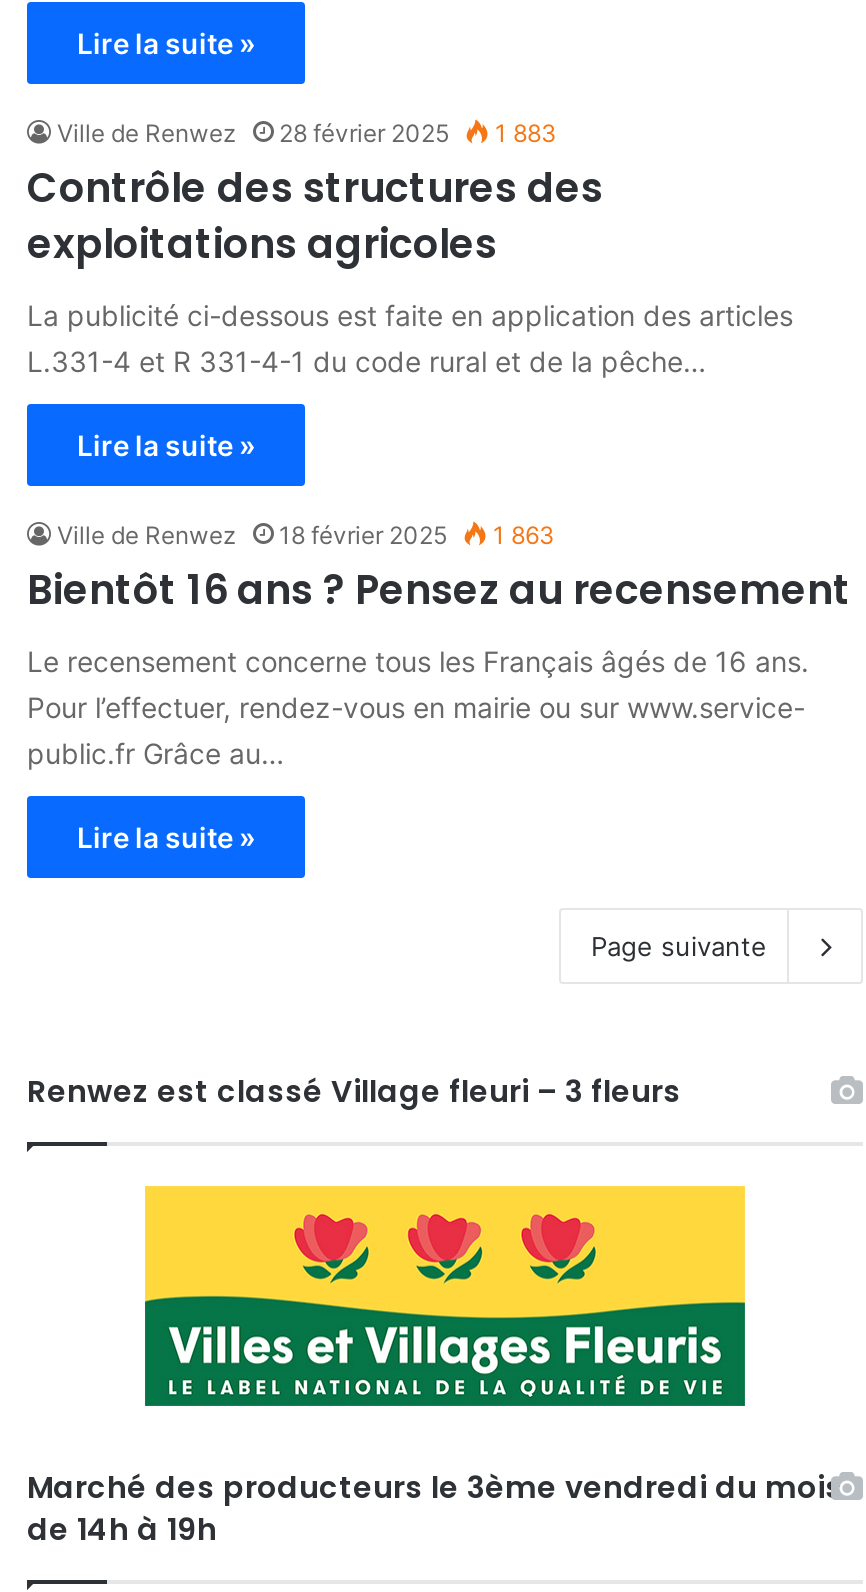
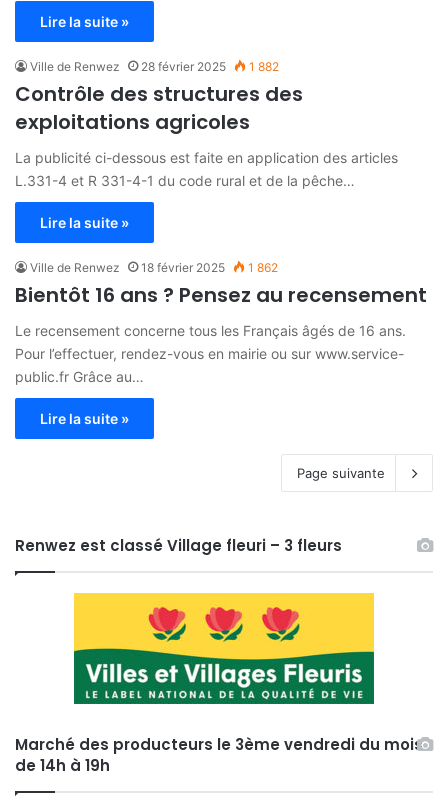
[57,118,557,148] Ville de Renwez 28 février 2025 1 883 -> [30,59,279,74] Ville de Renwez 28 février 2025 1 882
[57,520,555,550] Ville de Renwez 18 février 2025 1 863 -> [30,260,278,275] Ville de Renwez 18 février 2025 1 862

